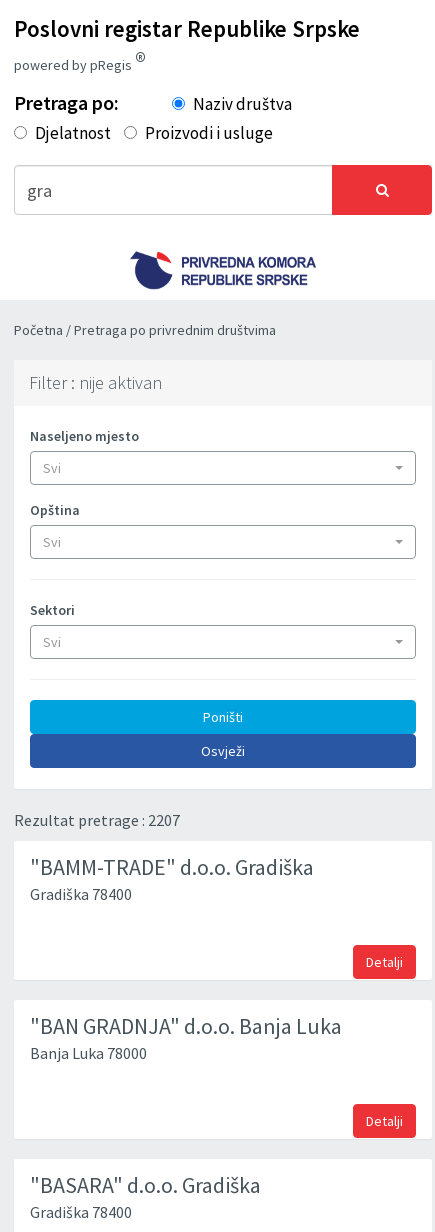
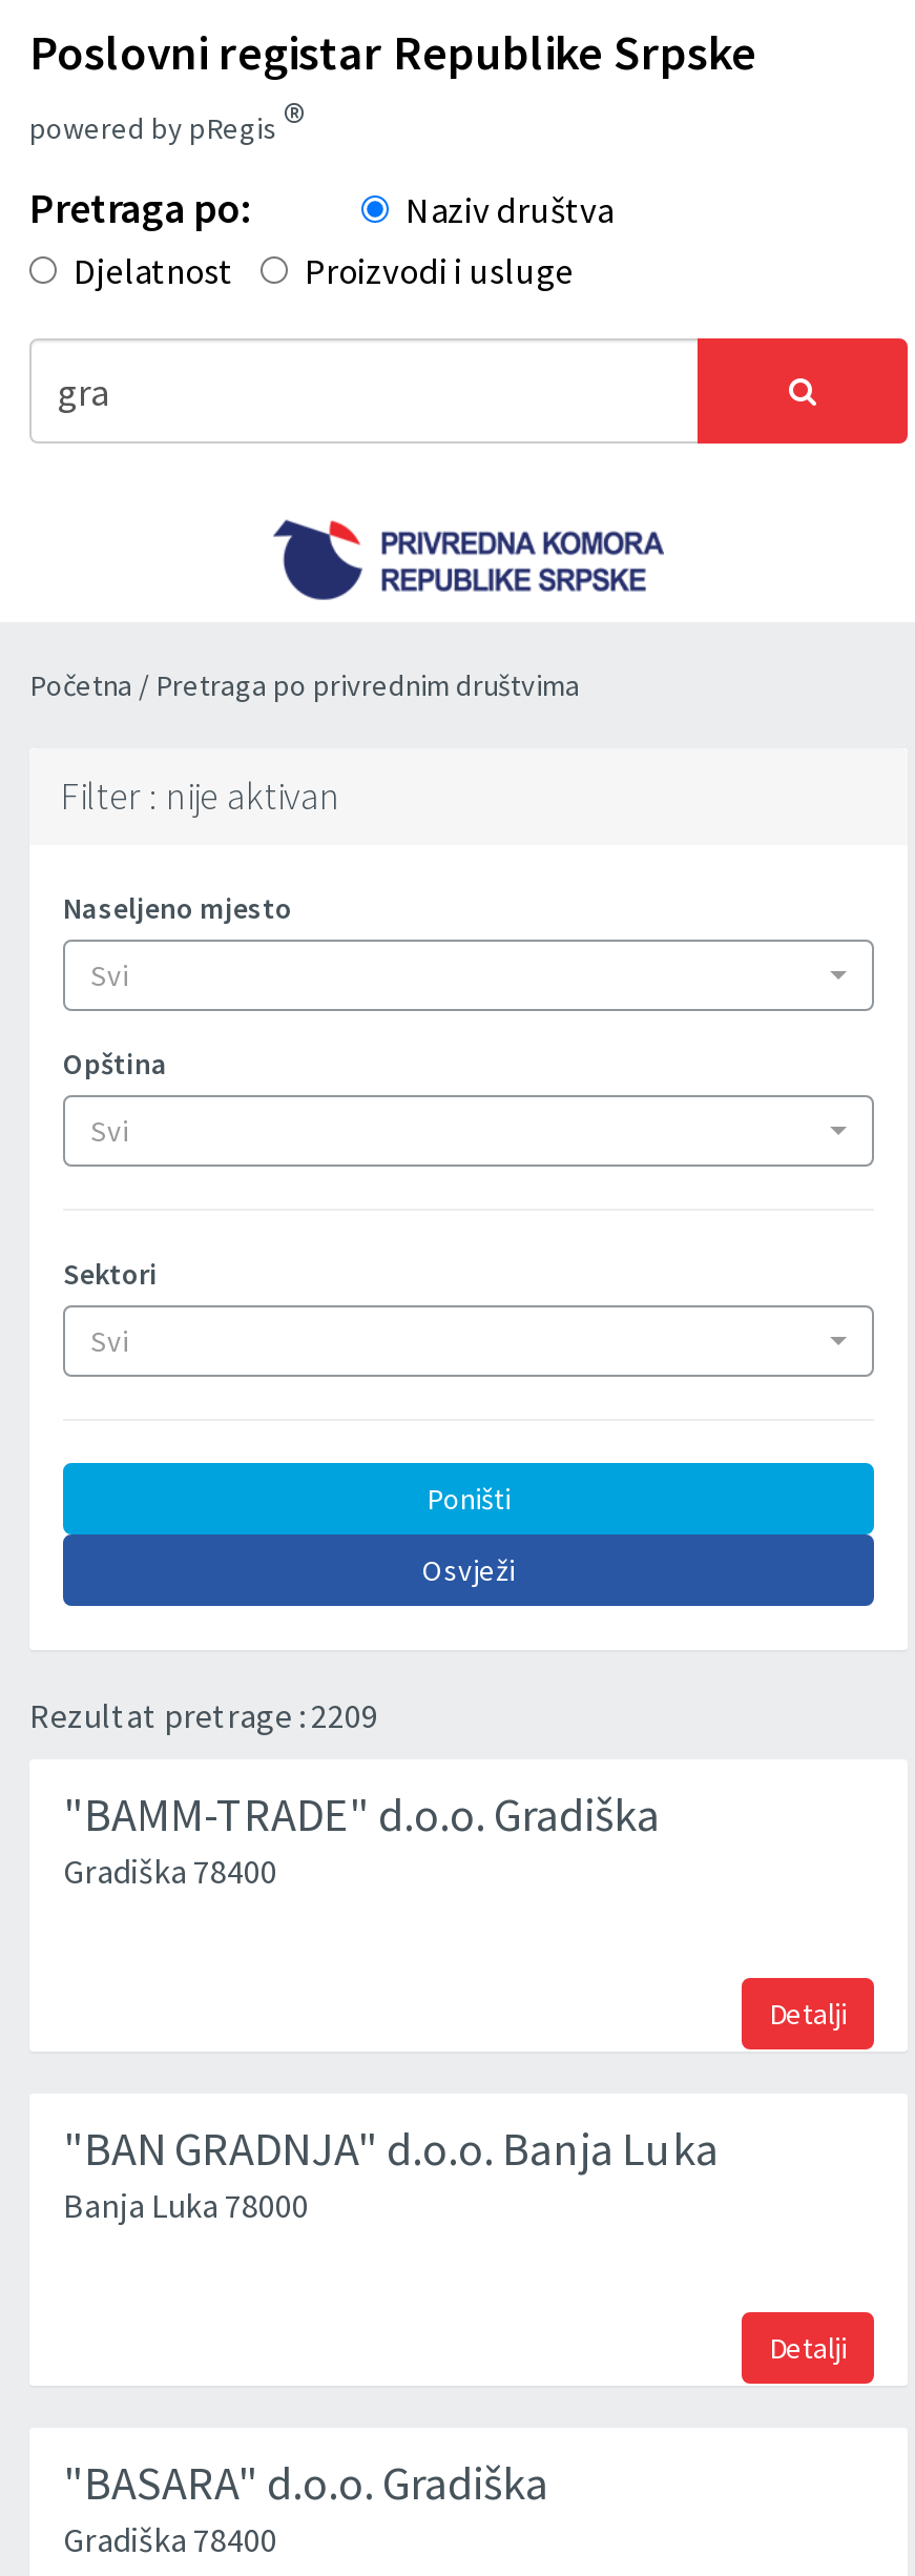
[14,810,180,830] Rezultat pretrage : 2207 -> [29,1694,378,1736] Rezultat pretrage : 2209

